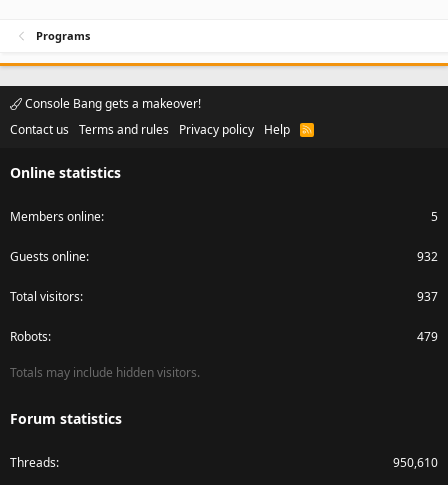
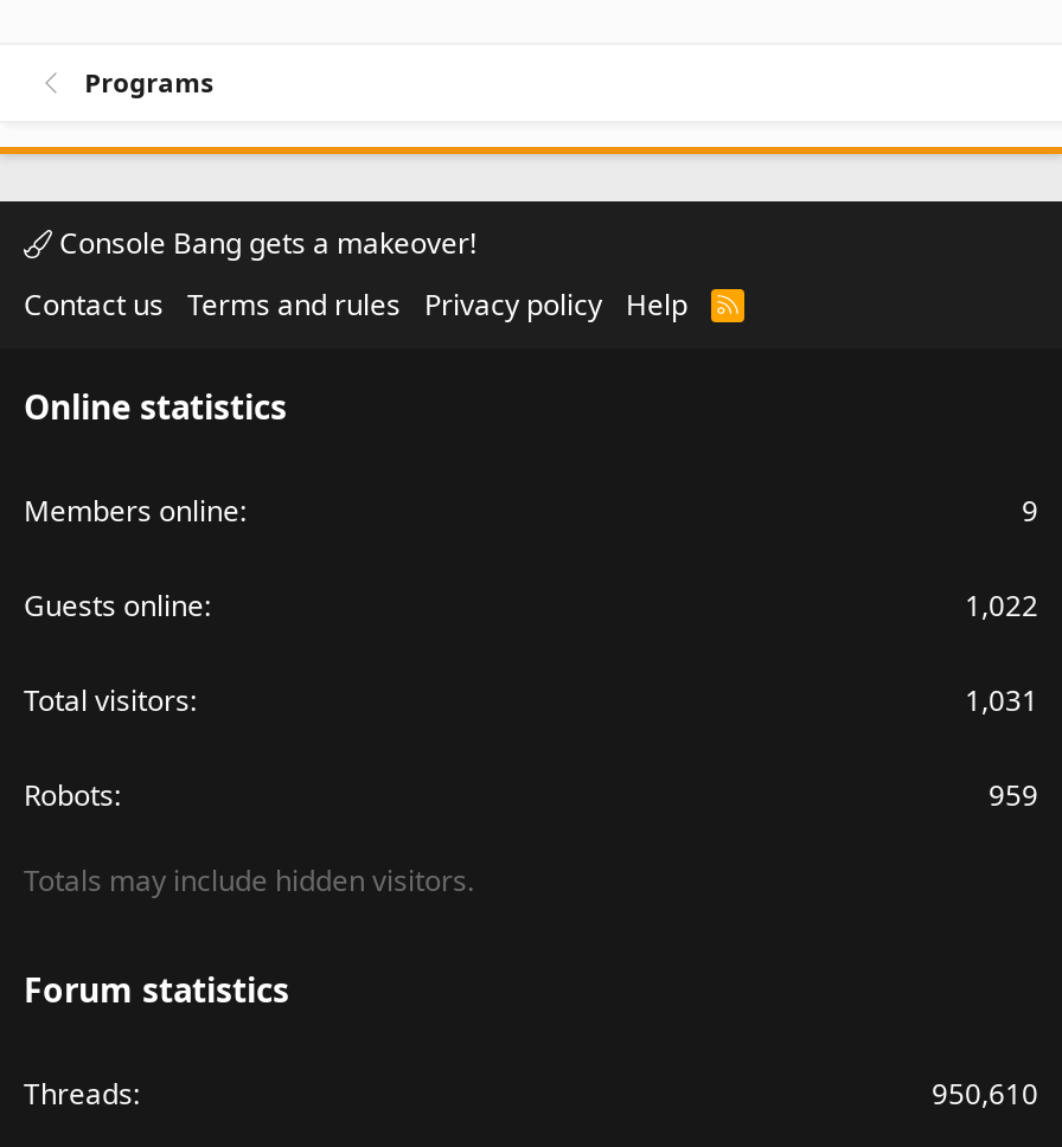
[431,208,438,225] 5 -> [1022,491,1038,531] 9
[417,248,438,265] 932 -> [965,586,1038,626] 1,022
[417,288,438,305] 937 -> [965,680,1038,721] 1,031
[417,328,438,345] 479 -> [989,775,1038,815] 959

